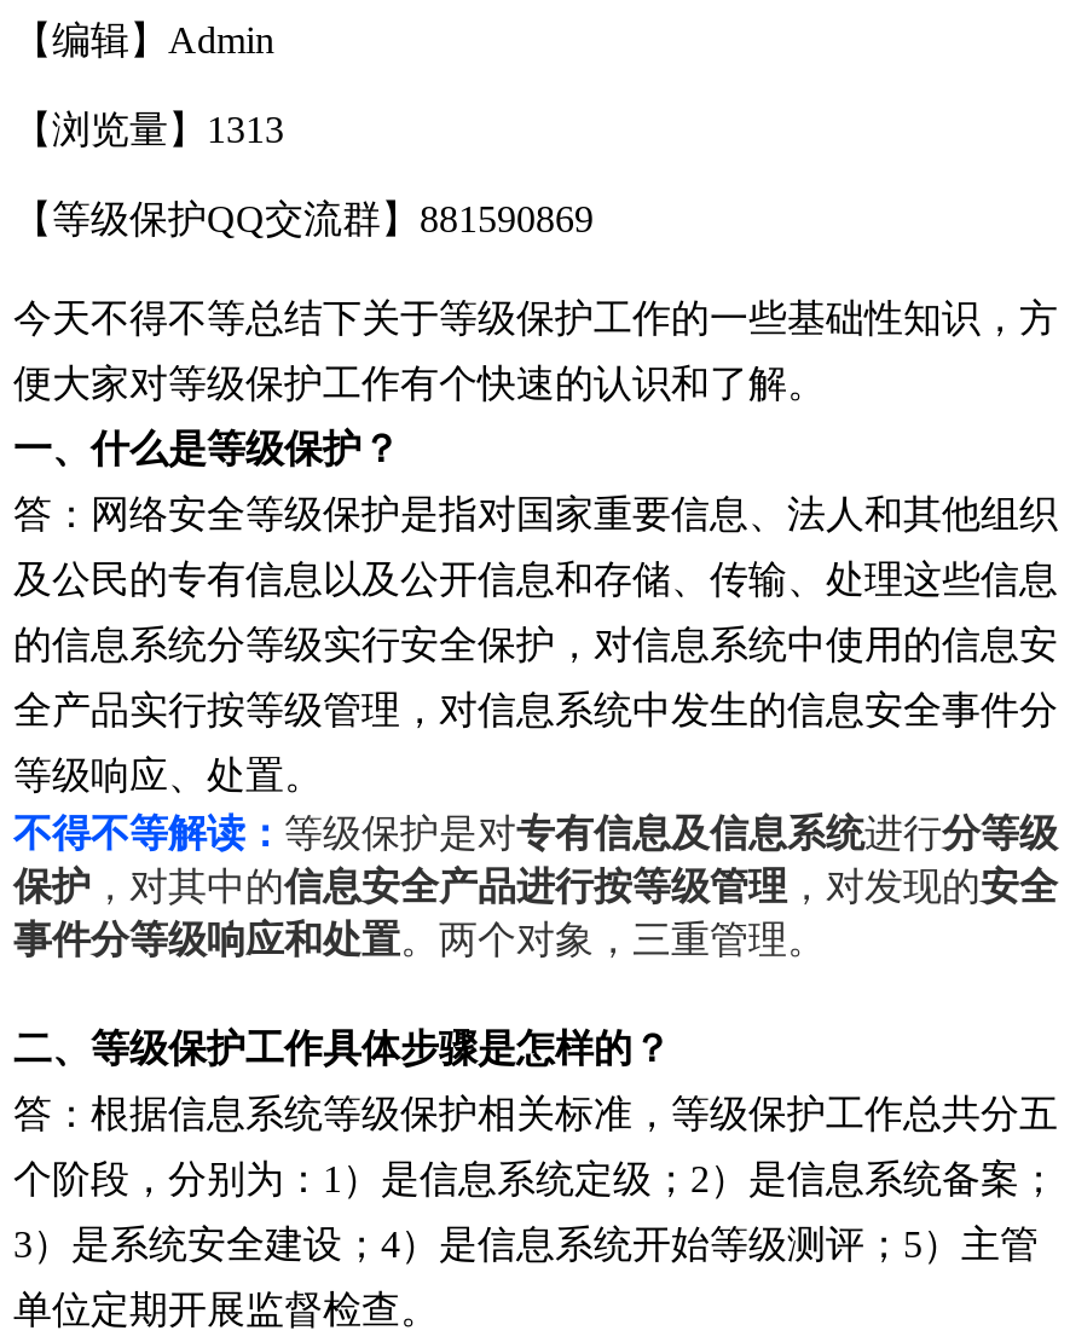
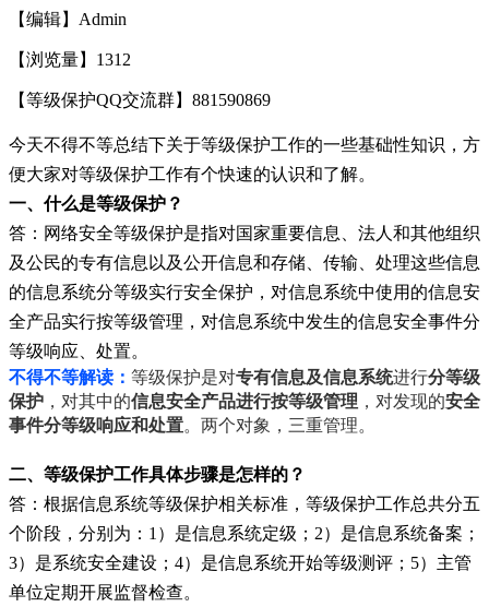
[13,108,284,149] 【浏览量】1313 -> [9,50,131,69] 【浏览量】1312

